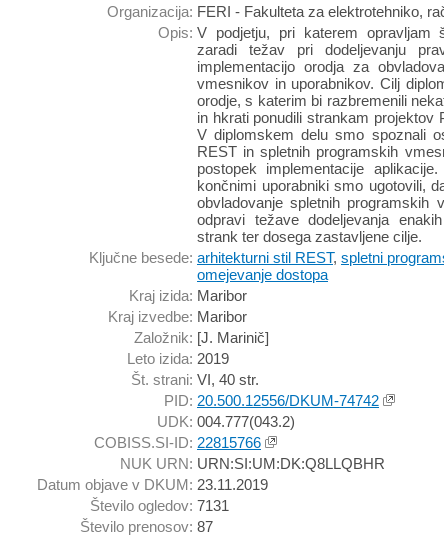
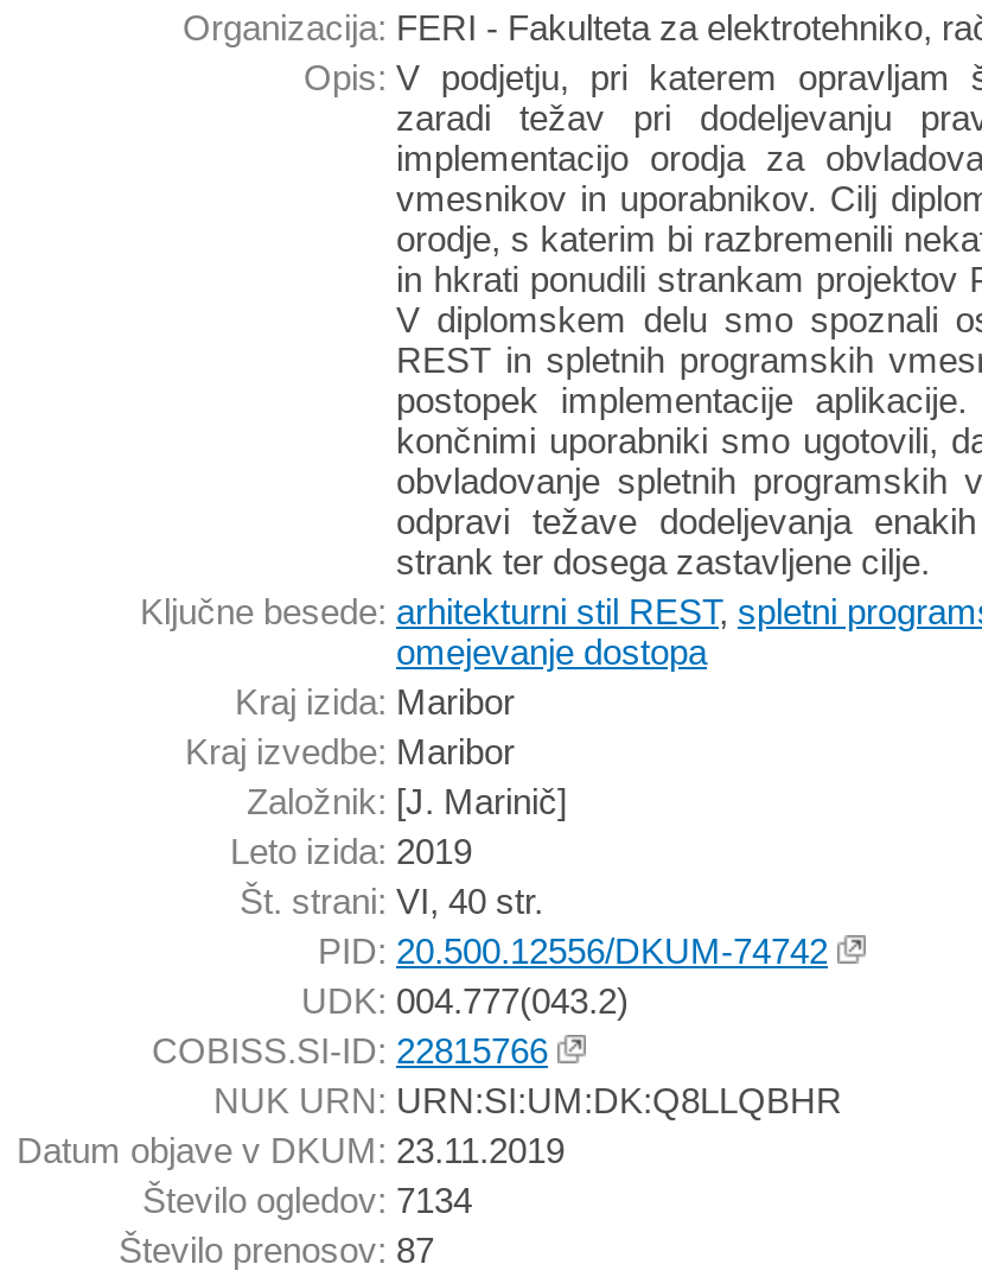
[90,497,229,514] Število ogledov: 7131 -> [142,1180,472,1220] Število ogledov: 7134

